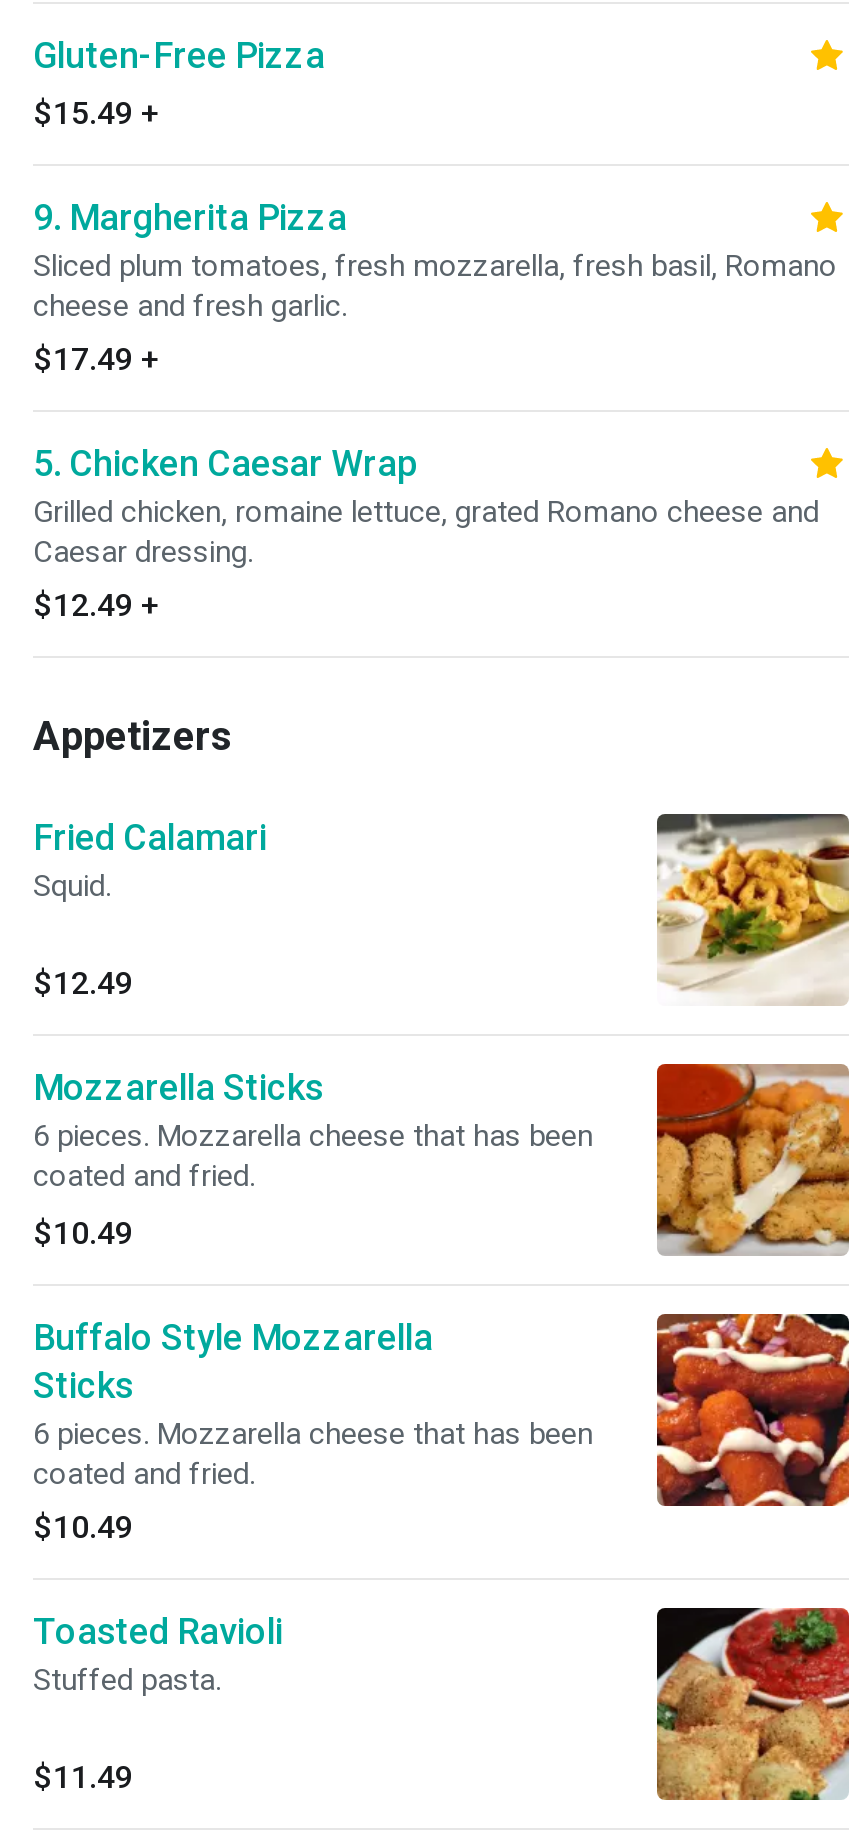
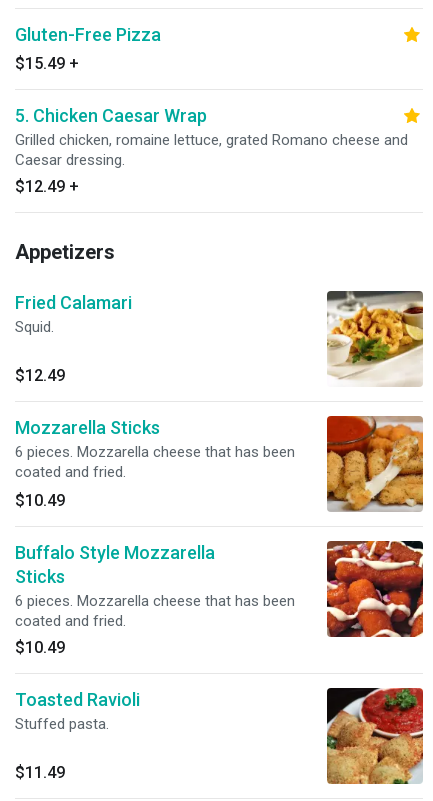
[33,196,837,378] 9. Margherita Pizza | Sliced plum tomatoes, fresh mozzarella, fresh basil, Romano | cheese and fresh garlic. | $17.49 + -> none

